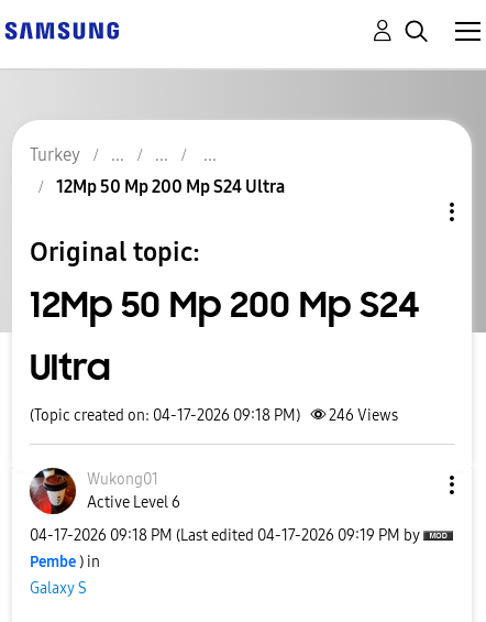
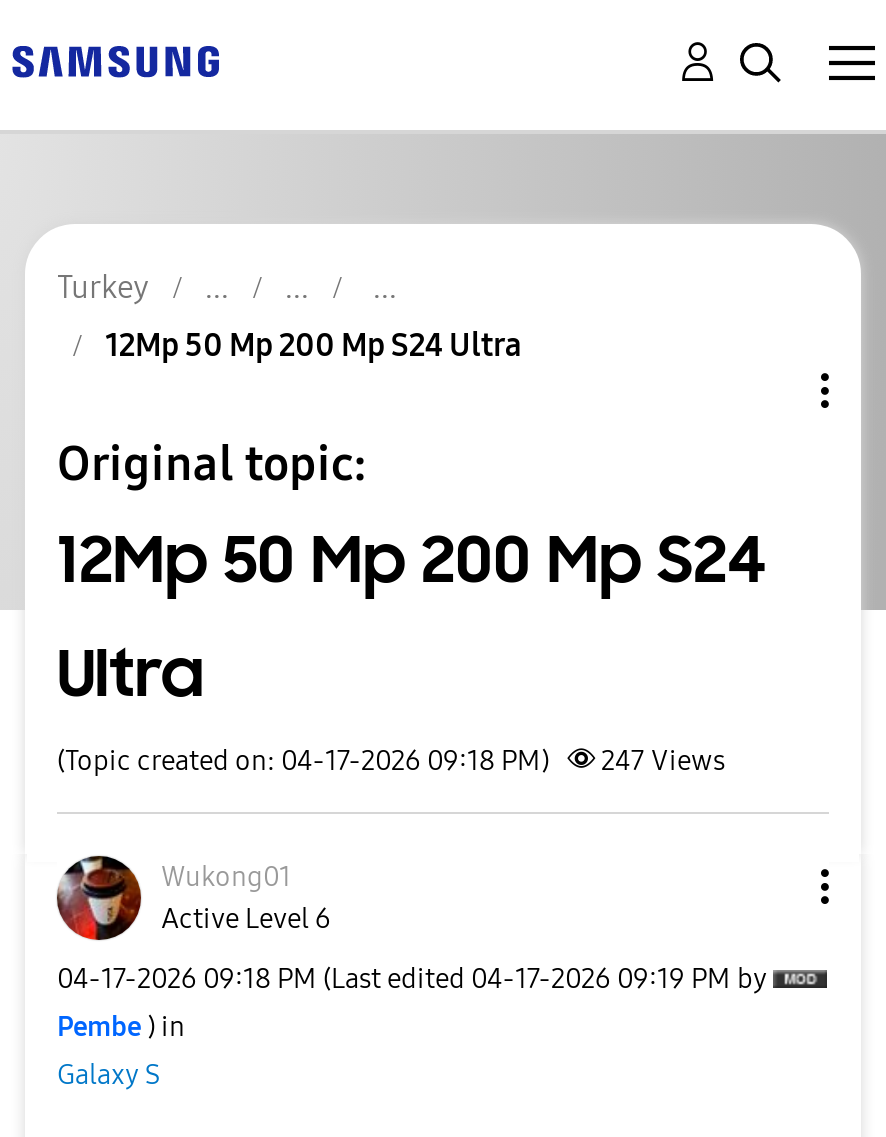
[30,406,398,425] (Topic created on: 04-17-2026 09:18 PM) 246 Views -> [57,744,725,778] (Topic created on: 04-17-2026 09:18 PM) 247 Views

